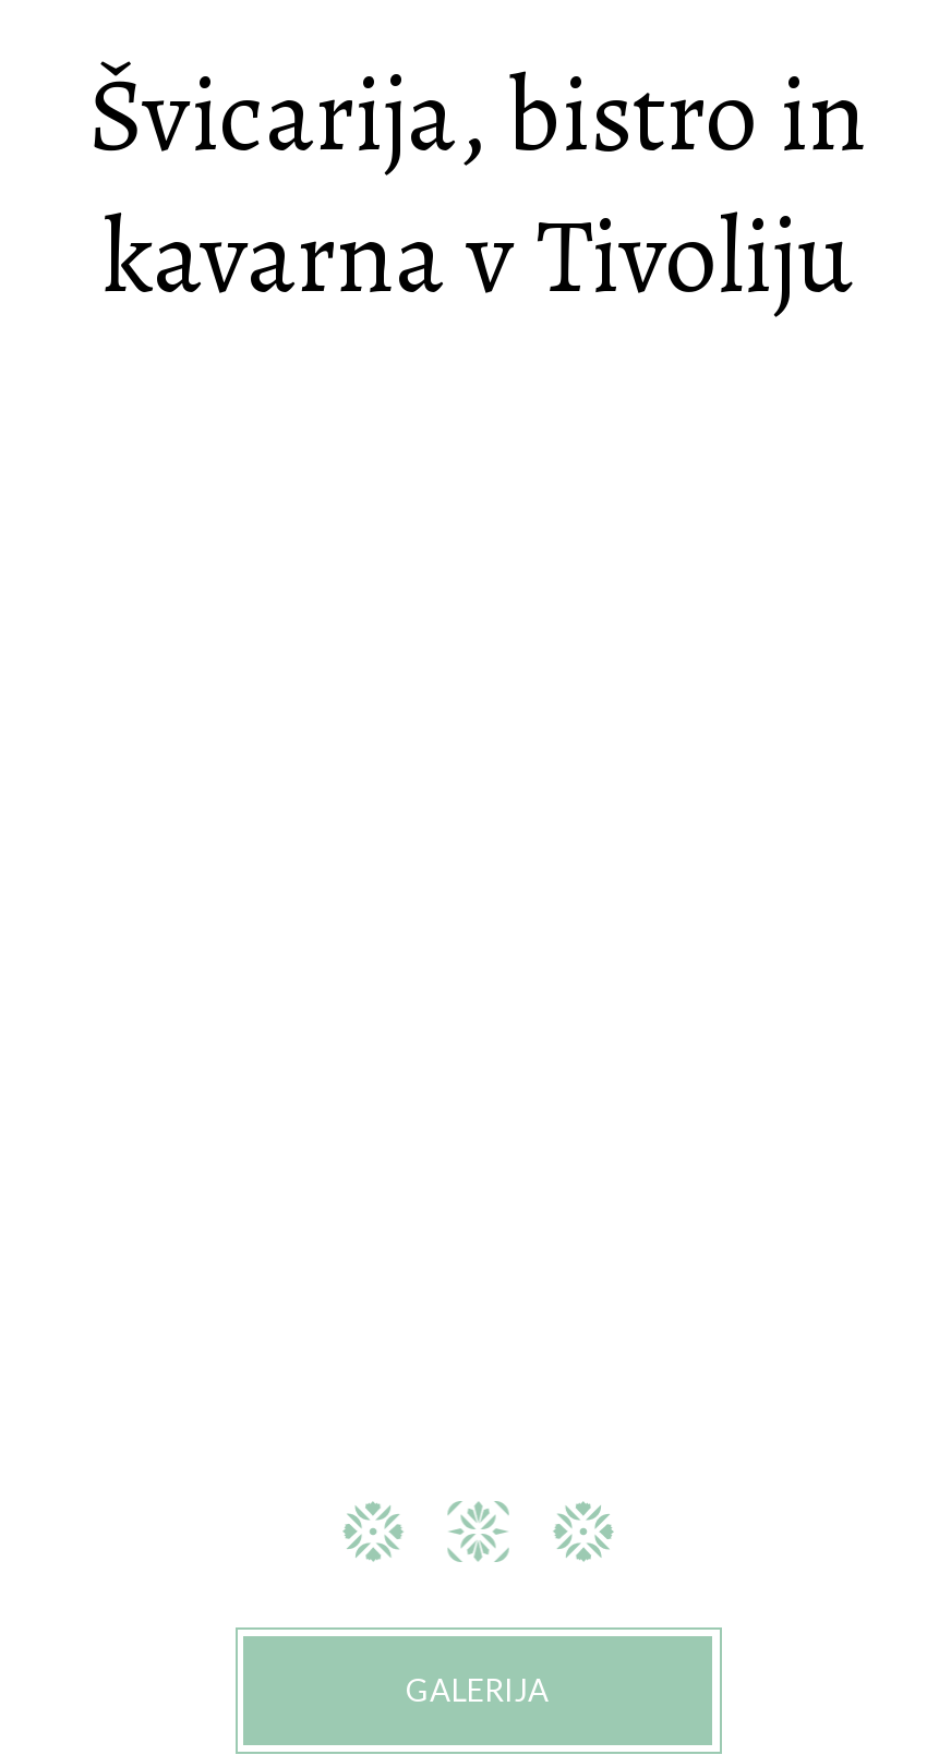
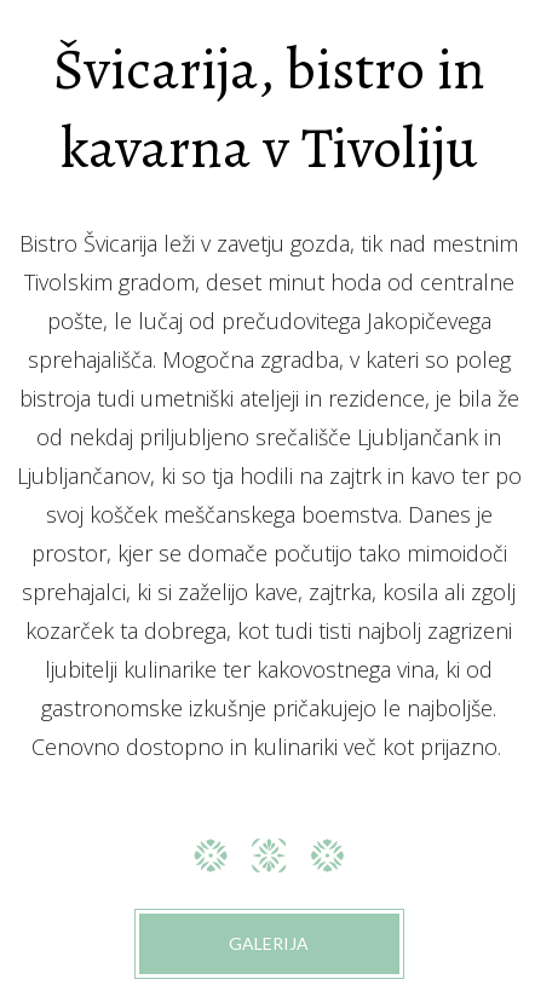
none -> [16,229,521,761] Bistro Švicarija leži v zavetju gozda, tik nad mestnim | Tivolskim gradom, deset minut hoda od centralne | pošte, le lučaj od prečudovitega Jakopičevega | sprehajališča. Mogočna zgradba, v kateri so poleg | bistroja tudi umetniški ateljeji in rezidence, je bila že | od nekdaj priljubljeno srečališče Ljubljančank in | Ljubljančanov, ki so tja hodili na zajtrk in kavo ter po | svoj košček meščanskega boemstva. Danes je | prostor, kjer se domače počutijo tako mimoidoči | sprehajalci, ki si zaželijo kave, zajtrka, kosila ali zgolj | kozarček ta dobrega, kot tudi tisti najbolj zagrizeni | ljubitelji kulinarike ter kakovostnega vina, ki od | gastronomske izkušnje pričakujejo le najboljše. | Cenovno dostopno in kulinariki več kot prijazno.

